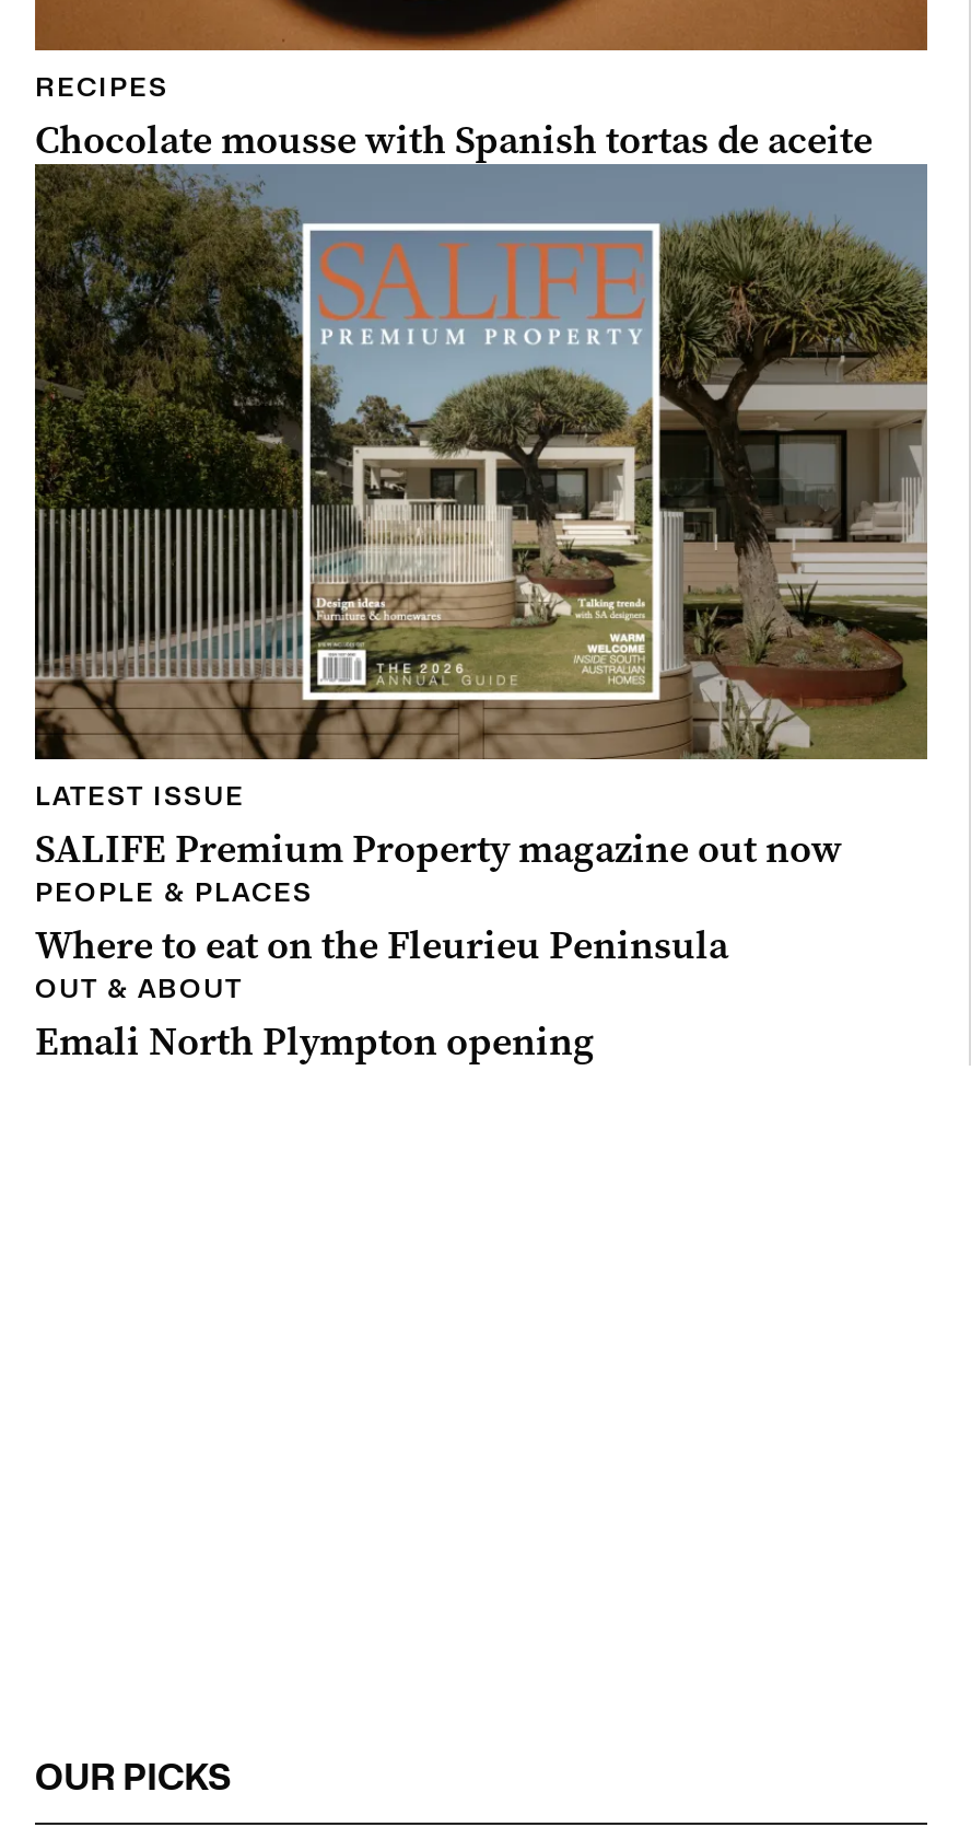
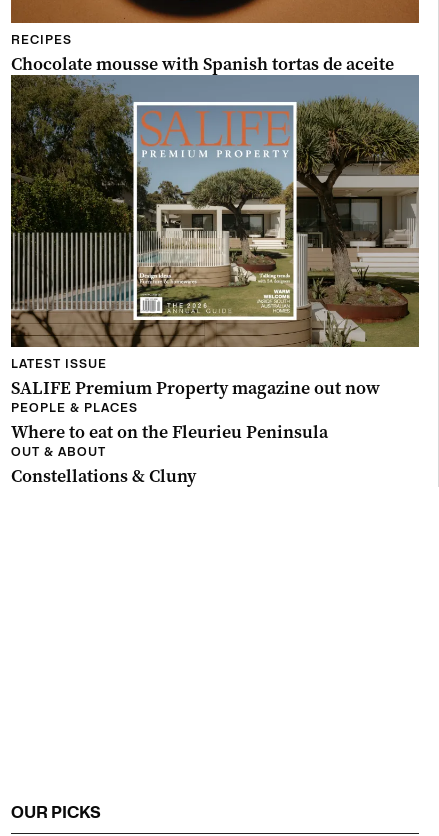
[35,1015,595,1068] Emali North Plympton opening -> [11,464,196,488] Constellations & Cluny

